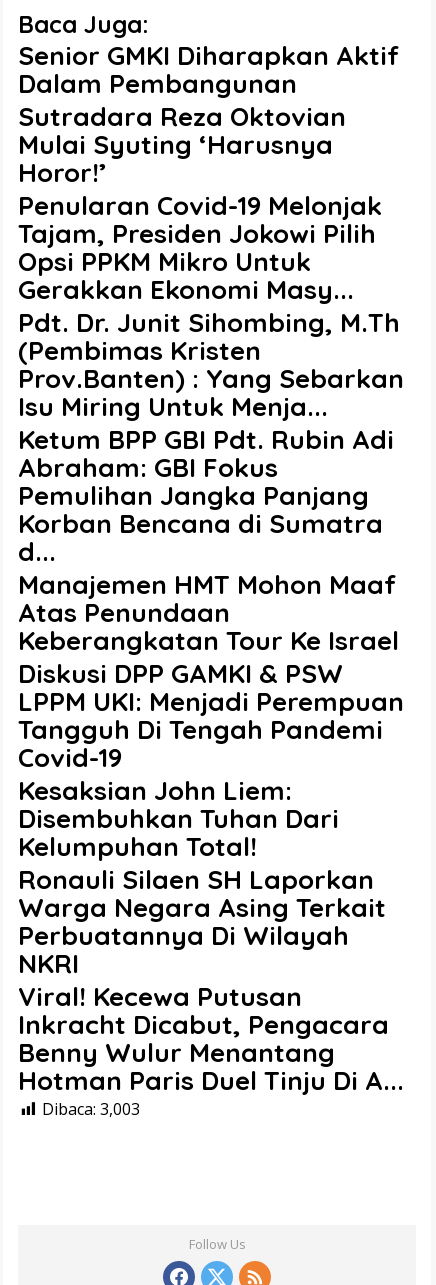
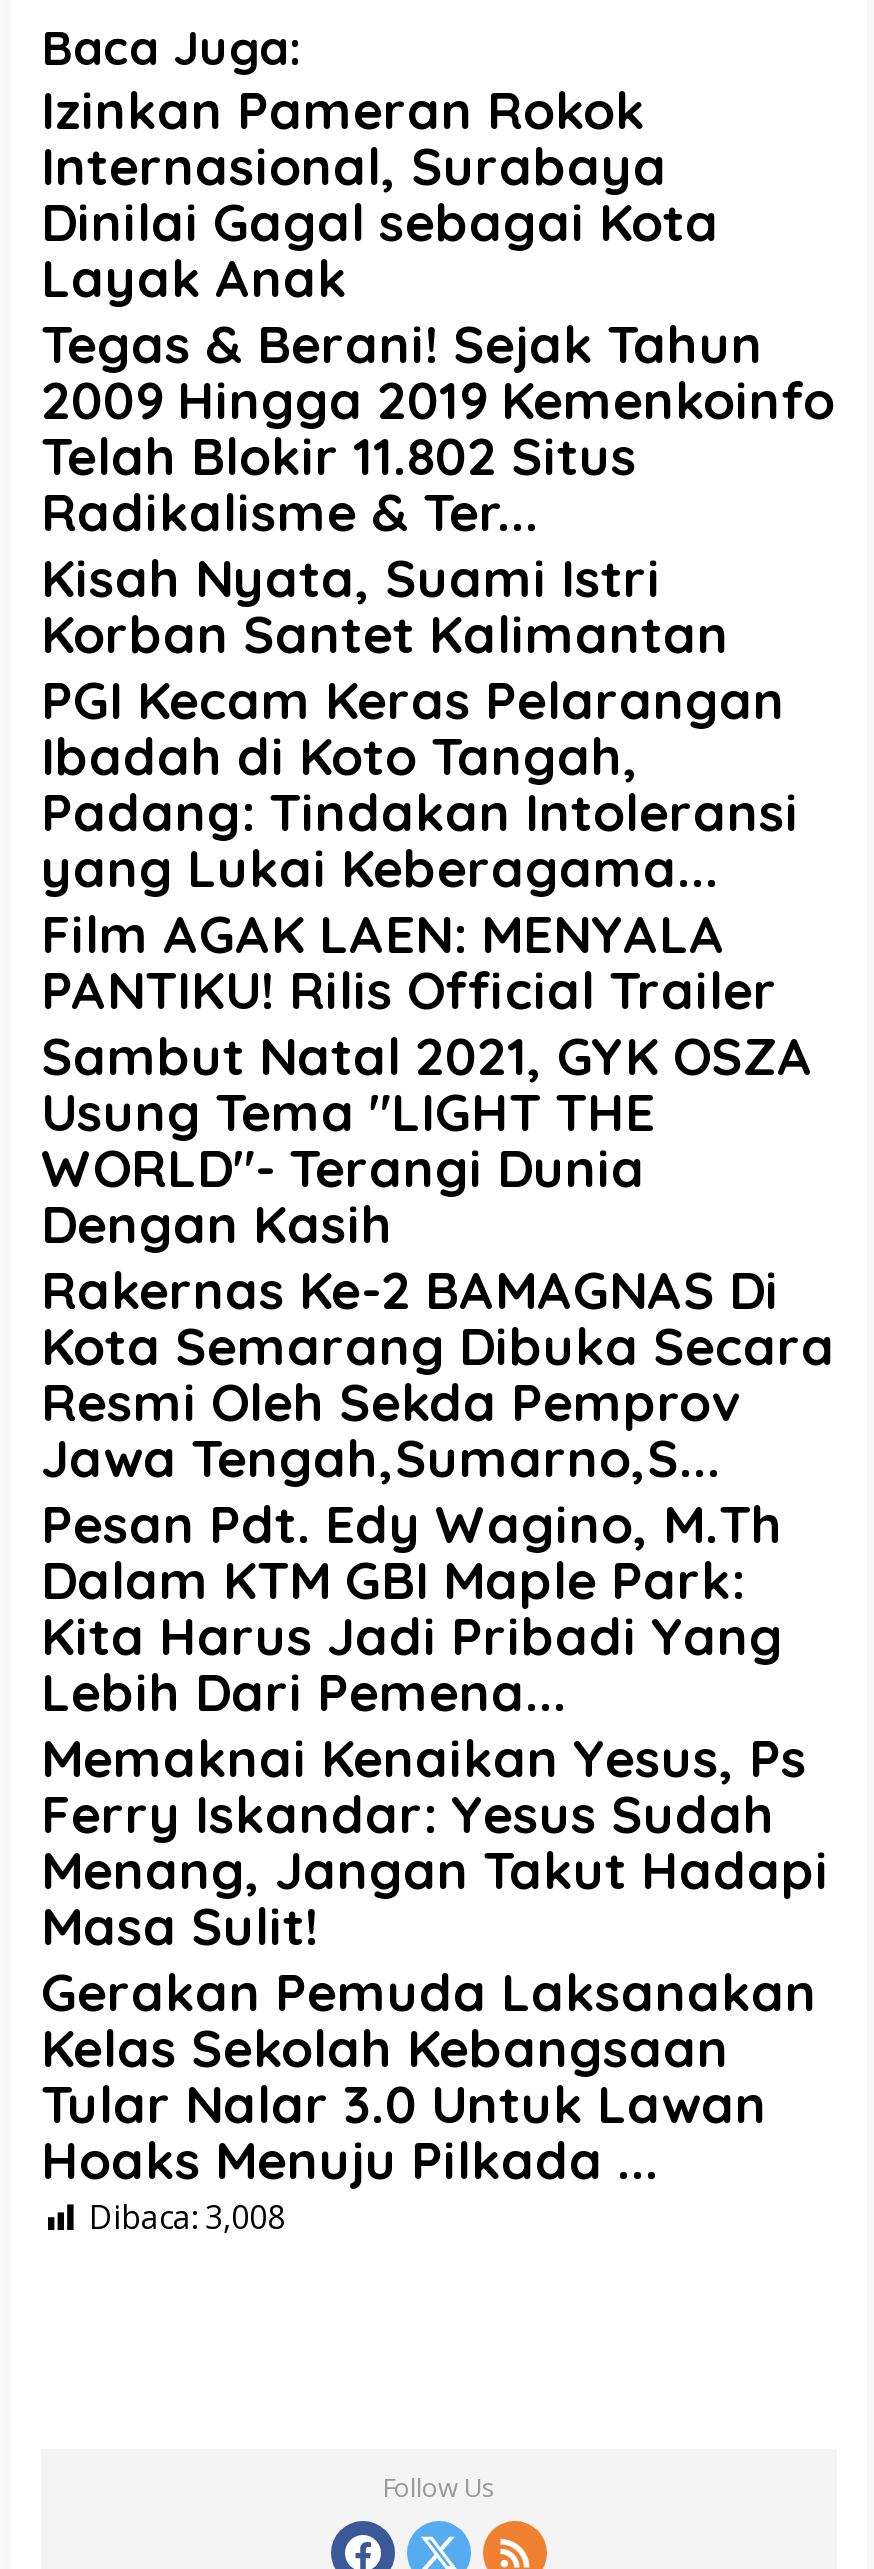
[18,39,404,1120] Senior GMKI Diharapkan Aktif | Dalam Pembangunan | Sutradara Reza Oktovian | Mulai Syuting ‘Harusnya | Horor!’ | Penularan Covid-19 Melonjak | Tajam, Presiden Jokowi Pilih | Opsi PPKM Mikro Untuk | Gerakkan Ekonomi Masy... | Pdt. Dr. Junit Sihombing, M.Th | (Pembimas Kristen | Prov.Banten) : Yang Sebarkan | Isu Miring Untuk Menja... | Ketum BPP GBI Pdt. Rubin Adi | Abraham: GBI Fokus | Pemulihan Jangka Panjang | Korban Bencana di Sumatra | d... | Manajemen HMT Mohon Maaf | Atas Penundaan | Keberangkatan Tour Ke Israel | Diskusi DPP GAMKI & PSW | LPPM UKI: Menjadi Perempuan | Tangguh Di Tengah Pandemi | Covid-19 | Kesaksian John Liem: | Disembuhkan Tuhan Dari | Kelumpuhan Total! | Ronauli Silaen SH Laporkan | Warga Negara Asing Terkait | Perbuatannya Di Wilayah | NKRI | Viral! Kecewa Putusan | Inkracht Dicabut, Pengacara | Benny Wulur Menantang | Hotman Paris Duel Tinju Di A... | Dibaca: 3,003 -> [41,77,835,2239] Izinkan Pameran Rokok | Internasional, Surabaya | Dinilai Gagal sebagai Kota | Layak Anak | Tegas & Berani! Sejak Tahun | 2009 Hingga 2019 Kemenkoinfo | Telah Blokir 11.802 Situs | Radikalisme & Ter... | Kisah Nyata, Suami Istri | Korban Santet Kalimantan | PGI Kecam Keras Pelarangan | Ibadah di Koto Tangah, | Padang: Tindakan Intoleransi | yang Lukai Keberagama... | Film AGAK LAEN: MENYALA | PANTIKU! Rilis Official Trailer | Sambut Natal 2021, GYK OSZA | Usung Tema "LIGHT THE | WORLD"- Terangi Dunia | Dengan Kasih | Rakernas Ke-2 BAMAGNAS Di | Kota Semarang Dibuka Secara | Resmi Oleh Sekda Pemprov | Jawa Tengah,Sumarno,S... | Pesan Pdt. Edy Wagino, M.Th | Dalam KTM GBI Maple Park: | Kita Harus Jadi Pribadi Yang | Lebih Dari Pemena... | Memaknai Kenaikan Yesus, Ps | Ferry Iskandar: Yesus Sudah | Menang, Jangan Takut Hadapi | Masa Sulit! | Gerakan Pemuda Laksanakan | Kelas Sekolah Kebangsaan | Tular Nalar 3.0 Untuk Lawan | Hoaks Menuju Pilkada ... | Dibaca: 3,008

